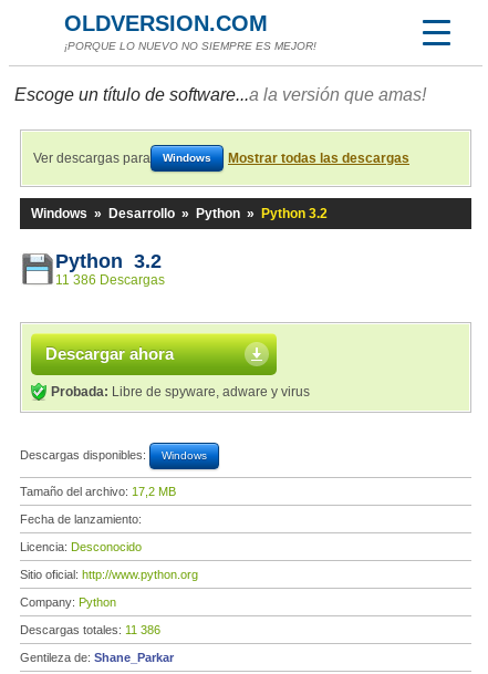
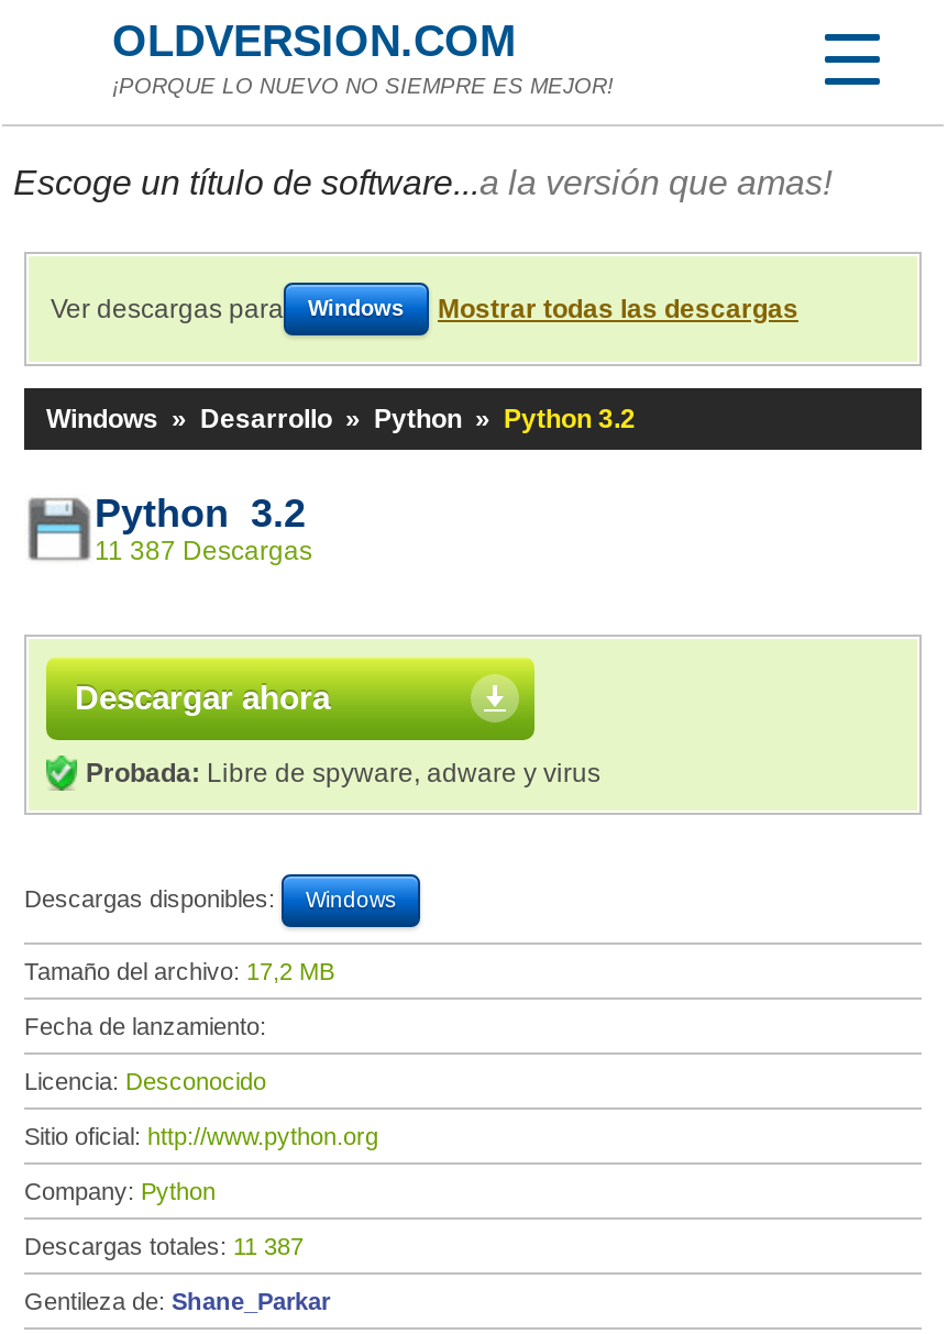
[55,272,165,288] 11 386 Descargas -> [95,536,312,566] 11 387 Descargas
[20,623,160,636] Descargas totales: 11 386 -> [24,1233,304,1259] Descargas totales: 11 387

